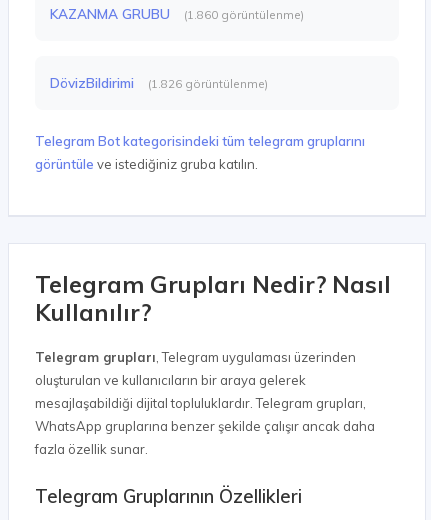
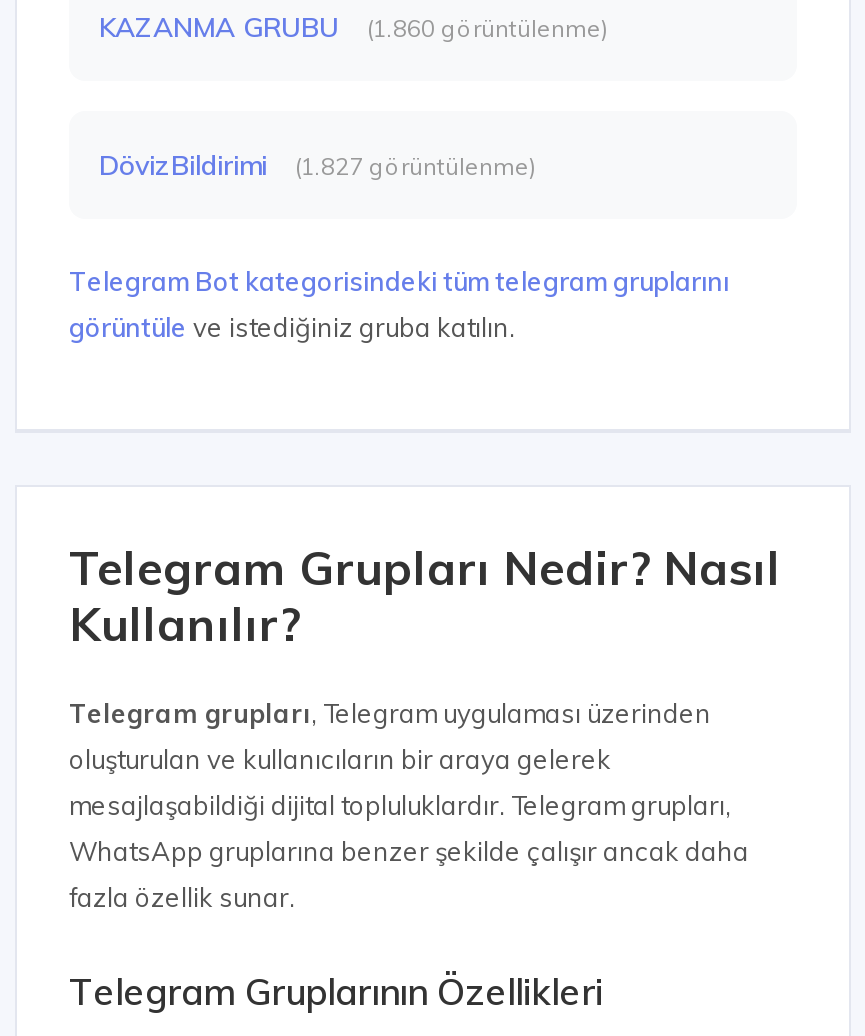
[148,76,268,91] (1.826 görüntülenme) -> [295,150,535,180] (1.827 görüntülenme)

